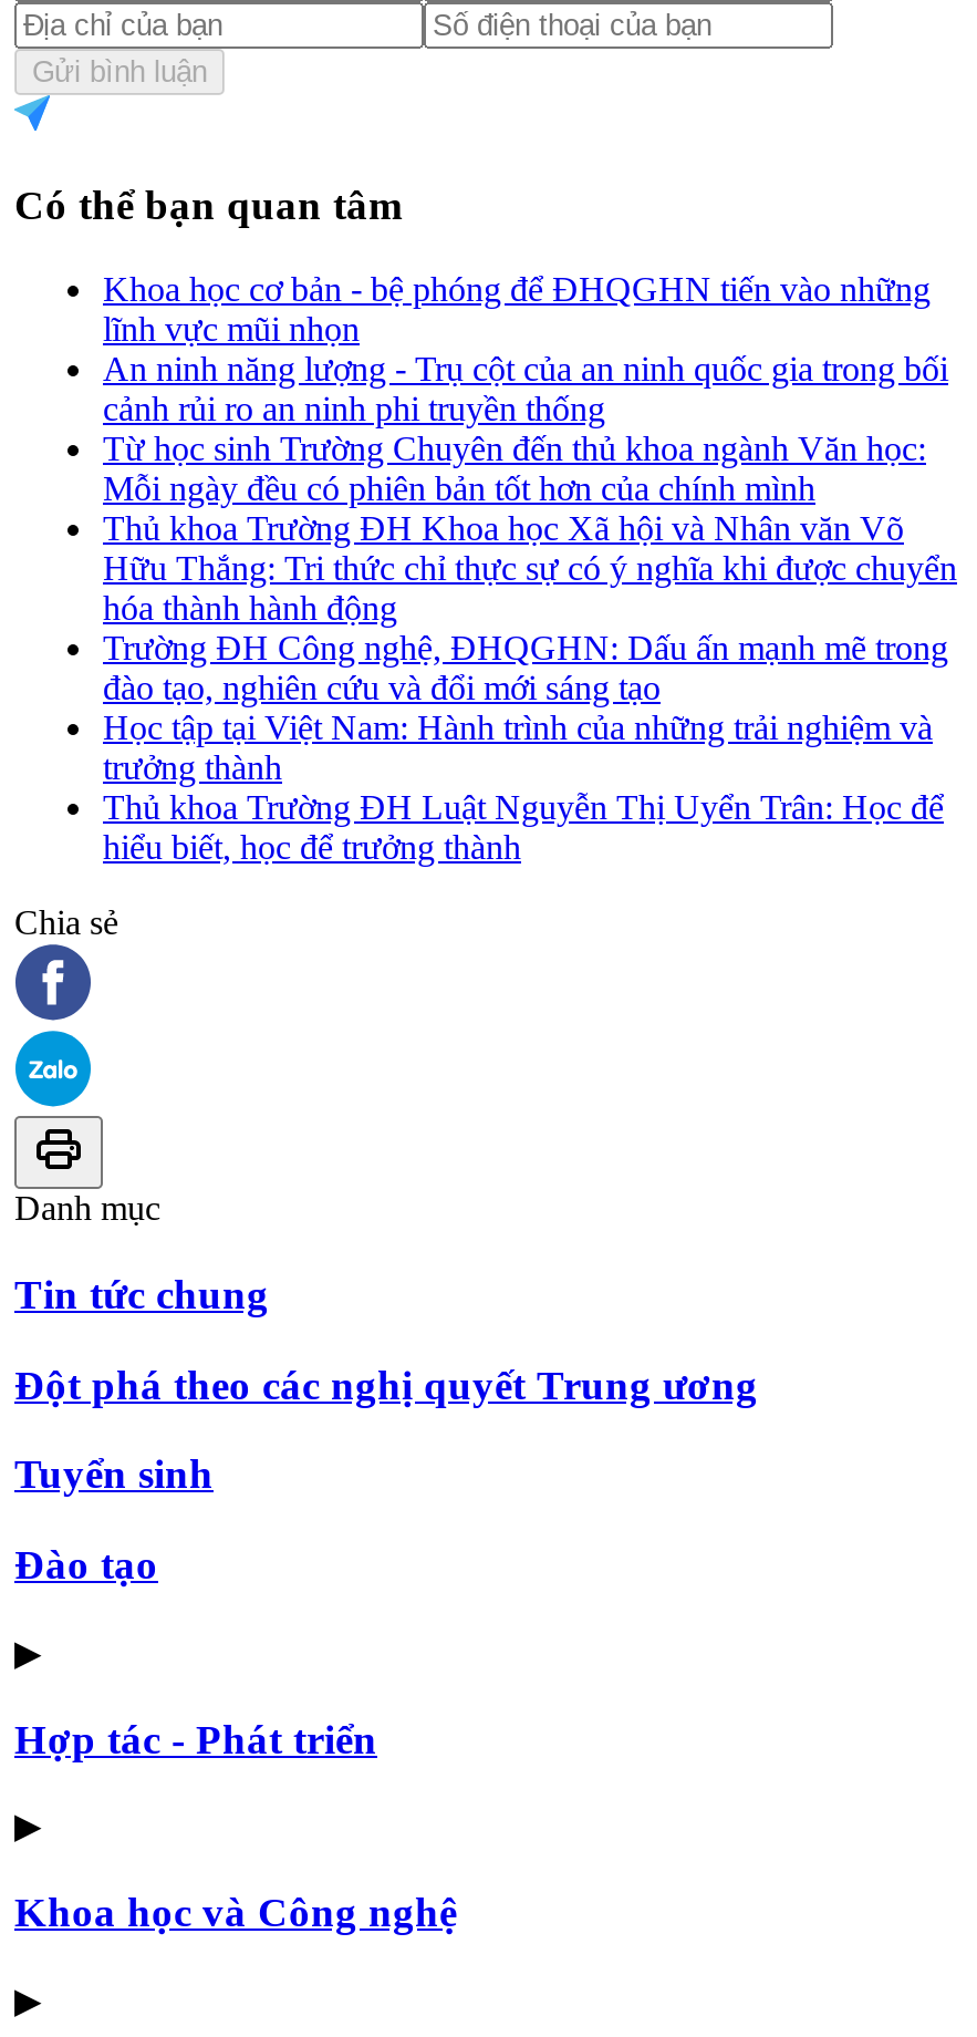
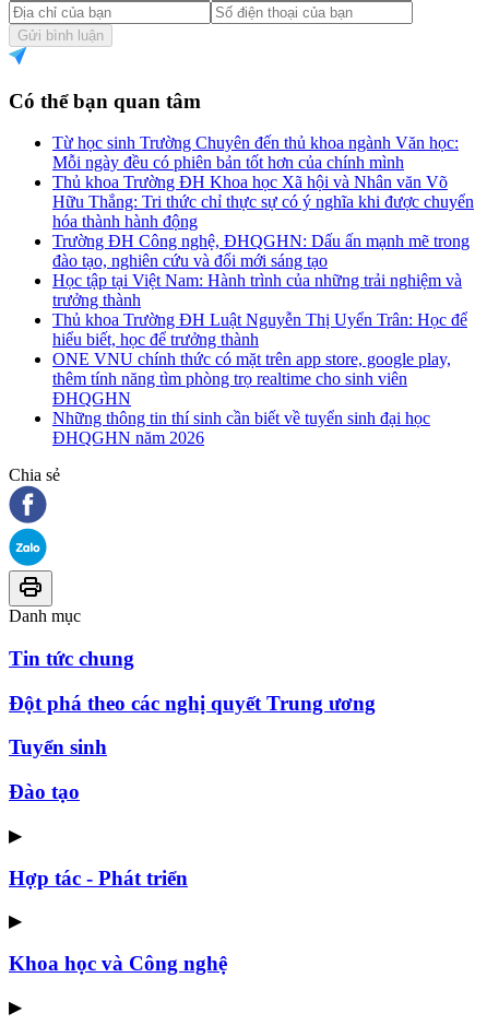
[103,271,948,428] Khoa học cơ bản - bệ phóng để ĐHQGHN tiến vào những | lĩnh vực mũi nhọn | An ninh năng lượng - Trụ cột của an ninh quốc gia trong bối | cảnh rủi ro an ninh phi truyền thống -> none
moved [103,430,957,866] -> [52,134,474,349]: Từ học sinh Trường Chuyên đến thủ khoa ngành Văn học: | Mỗi ngày đều có phiên bản tốt hơn của chính mình | Thủ khoa Trường ĐH Khoa học Xã hội và Nhân văn Võ | ... | Thủ khoa Trường ĐH Luật Nguyễn Thị Uyển Trân: Học để | hiểu biết, học để trưởng thành
none -> [52,350,451,447] ONE VNU chính thức có mặt trên app store, google play, | thêm tính năng tìm phòng trọ realtime cho sinh viên | ĐHQGHN | Những thông tin thí sinh cần biết về tuyển sinh đại học | ĐHQGHN năm 2026

